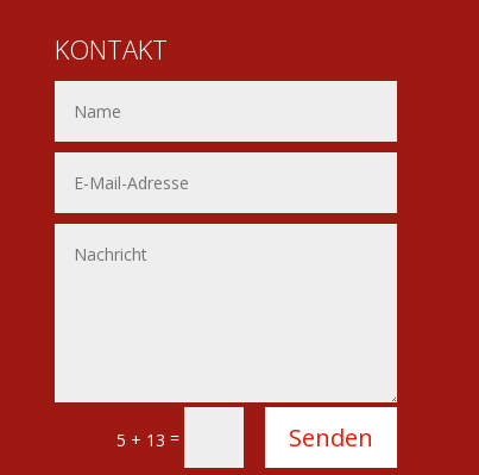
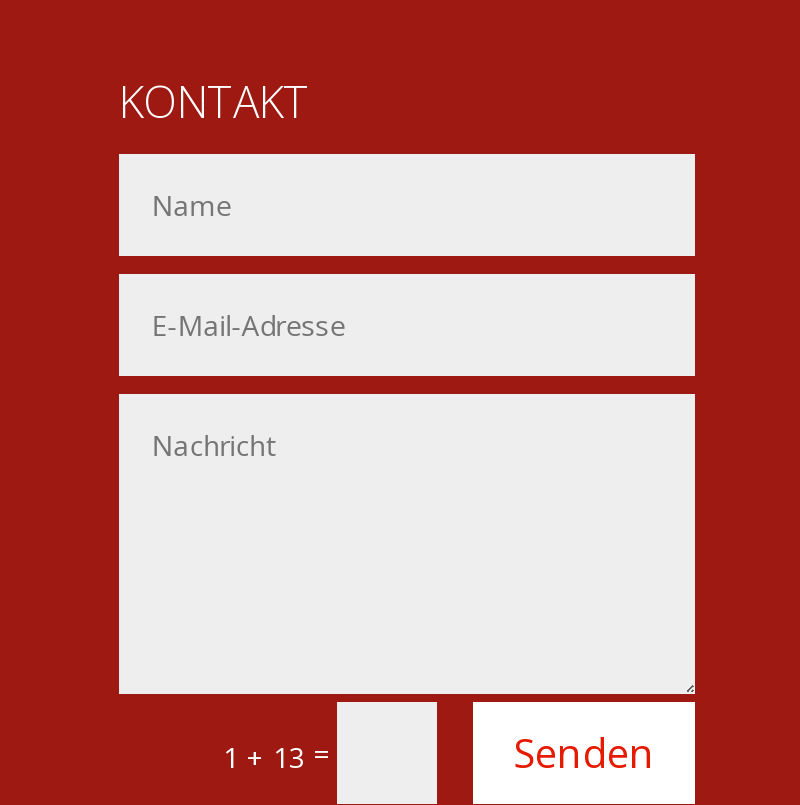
[116,426,184,451] 5 + 13 = -> [223,734,337,776] 1 + 13 =

